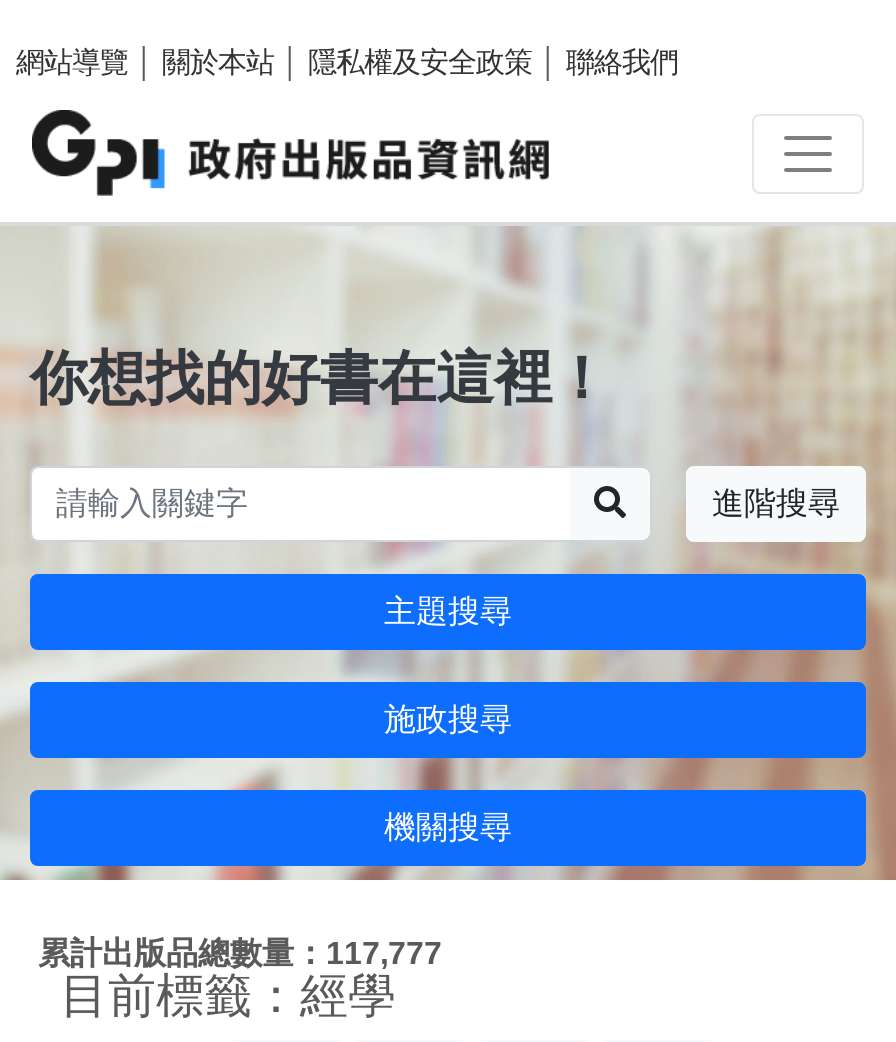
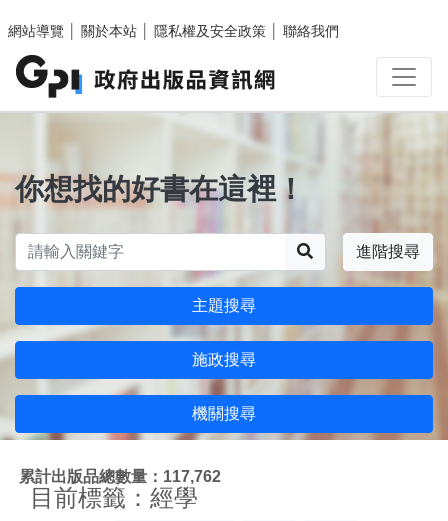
[38,935,442,969] 累計出版品總數量：117,777 -> [19,468,221,485] 累計出版品總數量：117,762

